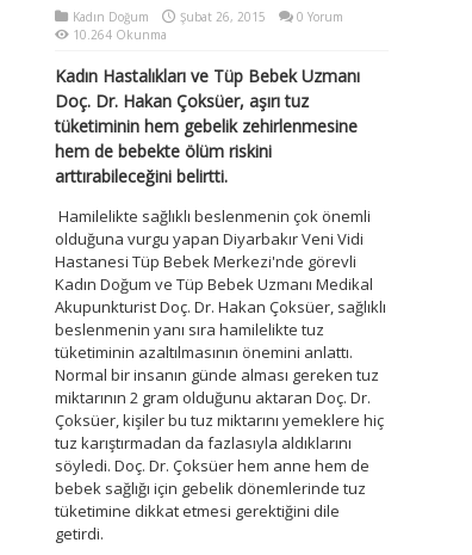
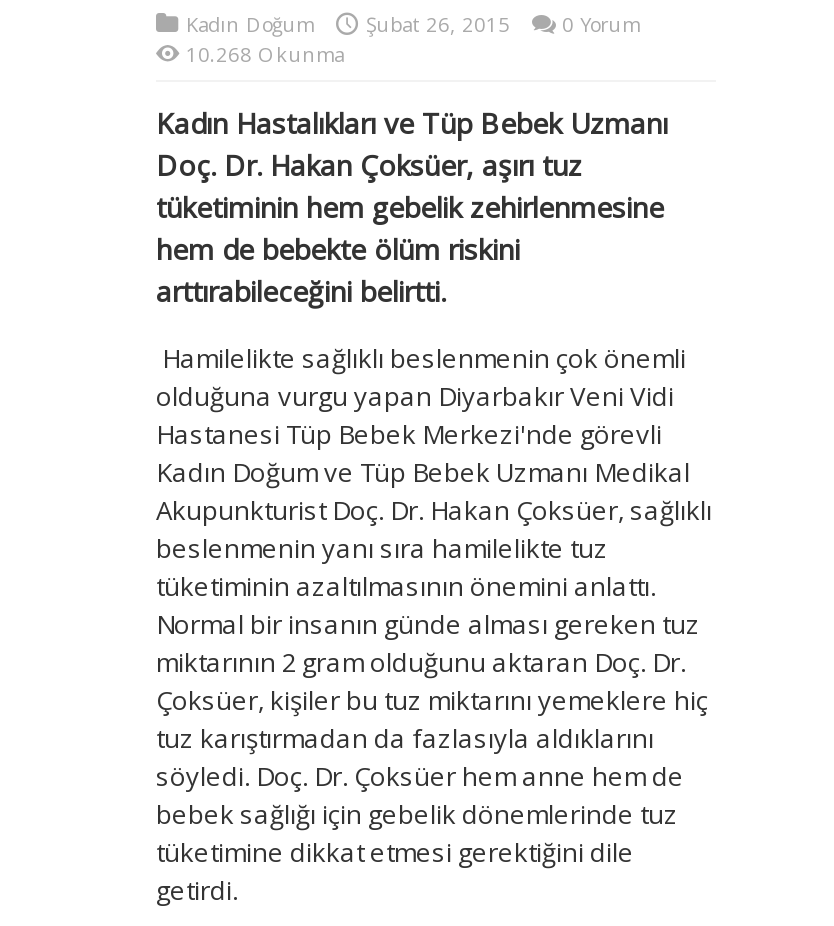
[73,26,167,43] 10.264 Okunma -> [186,40,344,68] 10.268 Okunma

